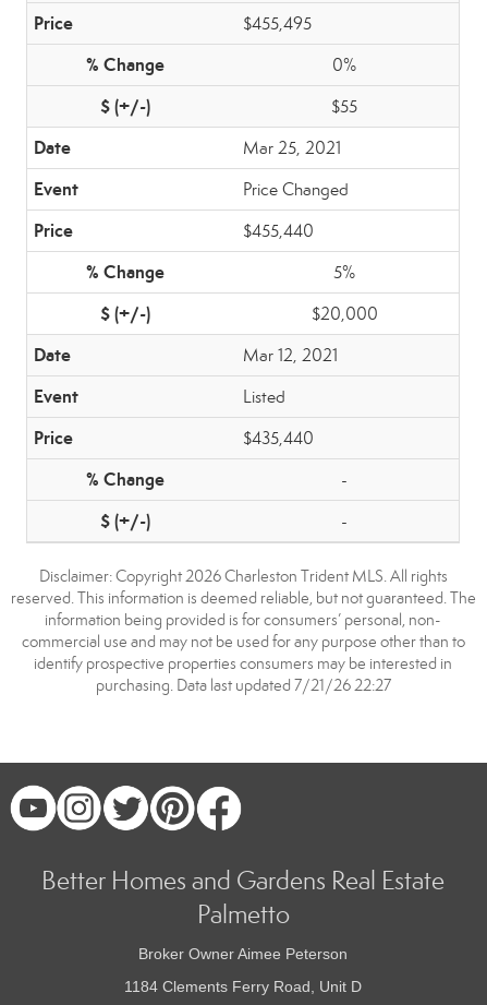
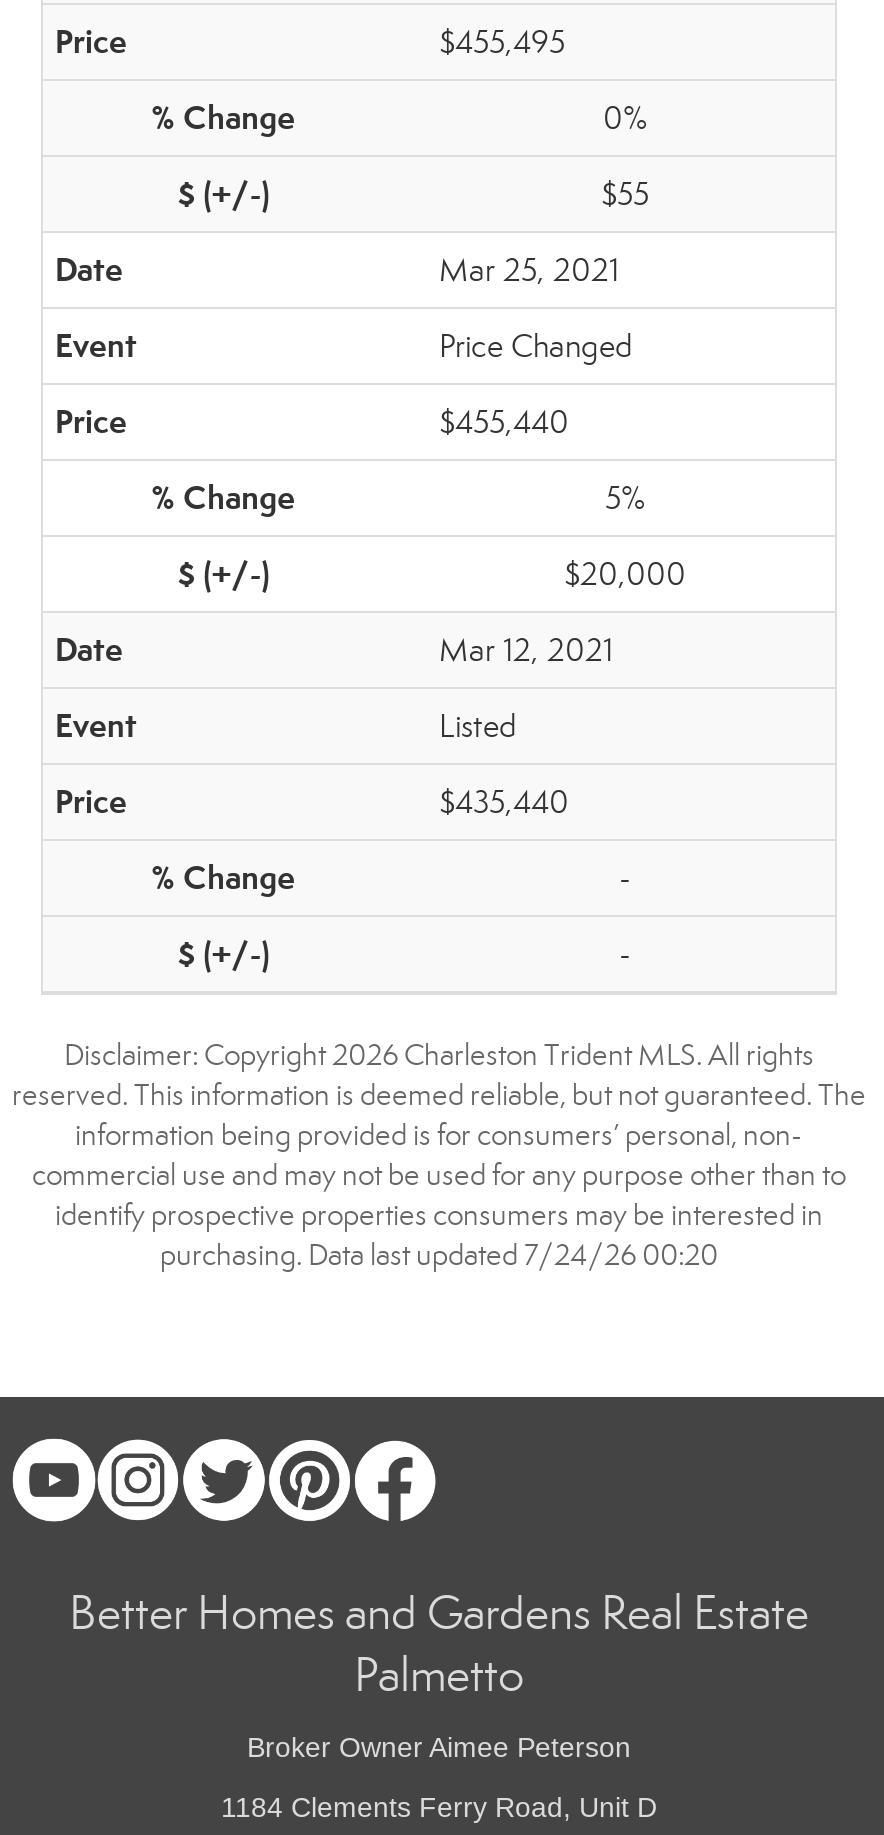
[95,675,391,695] purchasing. Data last updated 7/21/26 22:27 -> [160,1237,718,1273] purchasing. Data last updated 7/24/26 00:20

